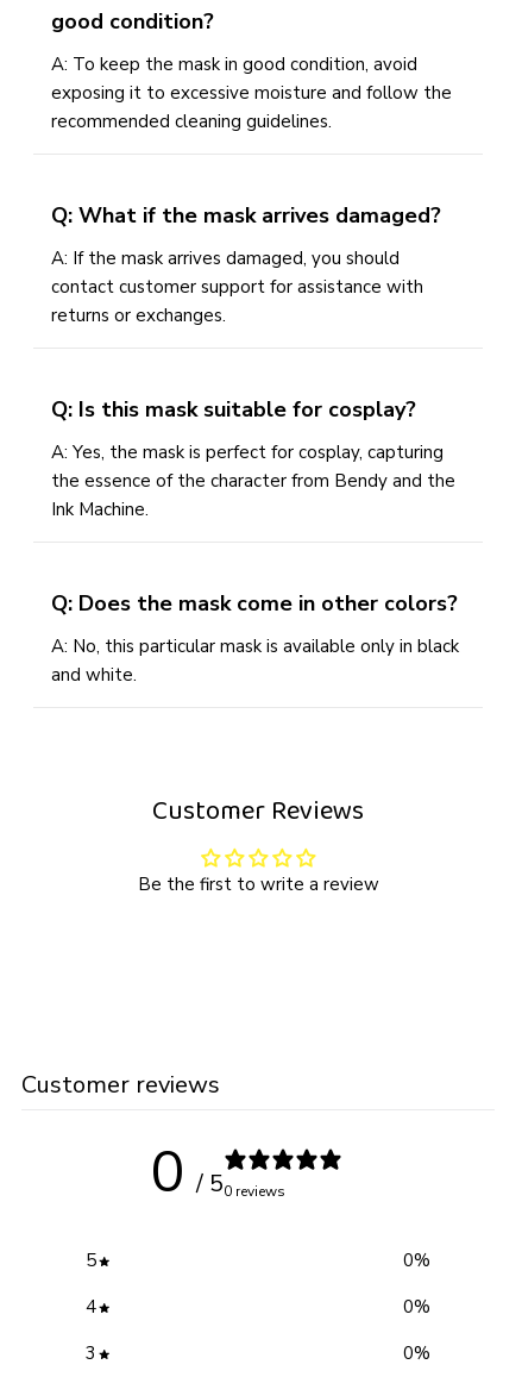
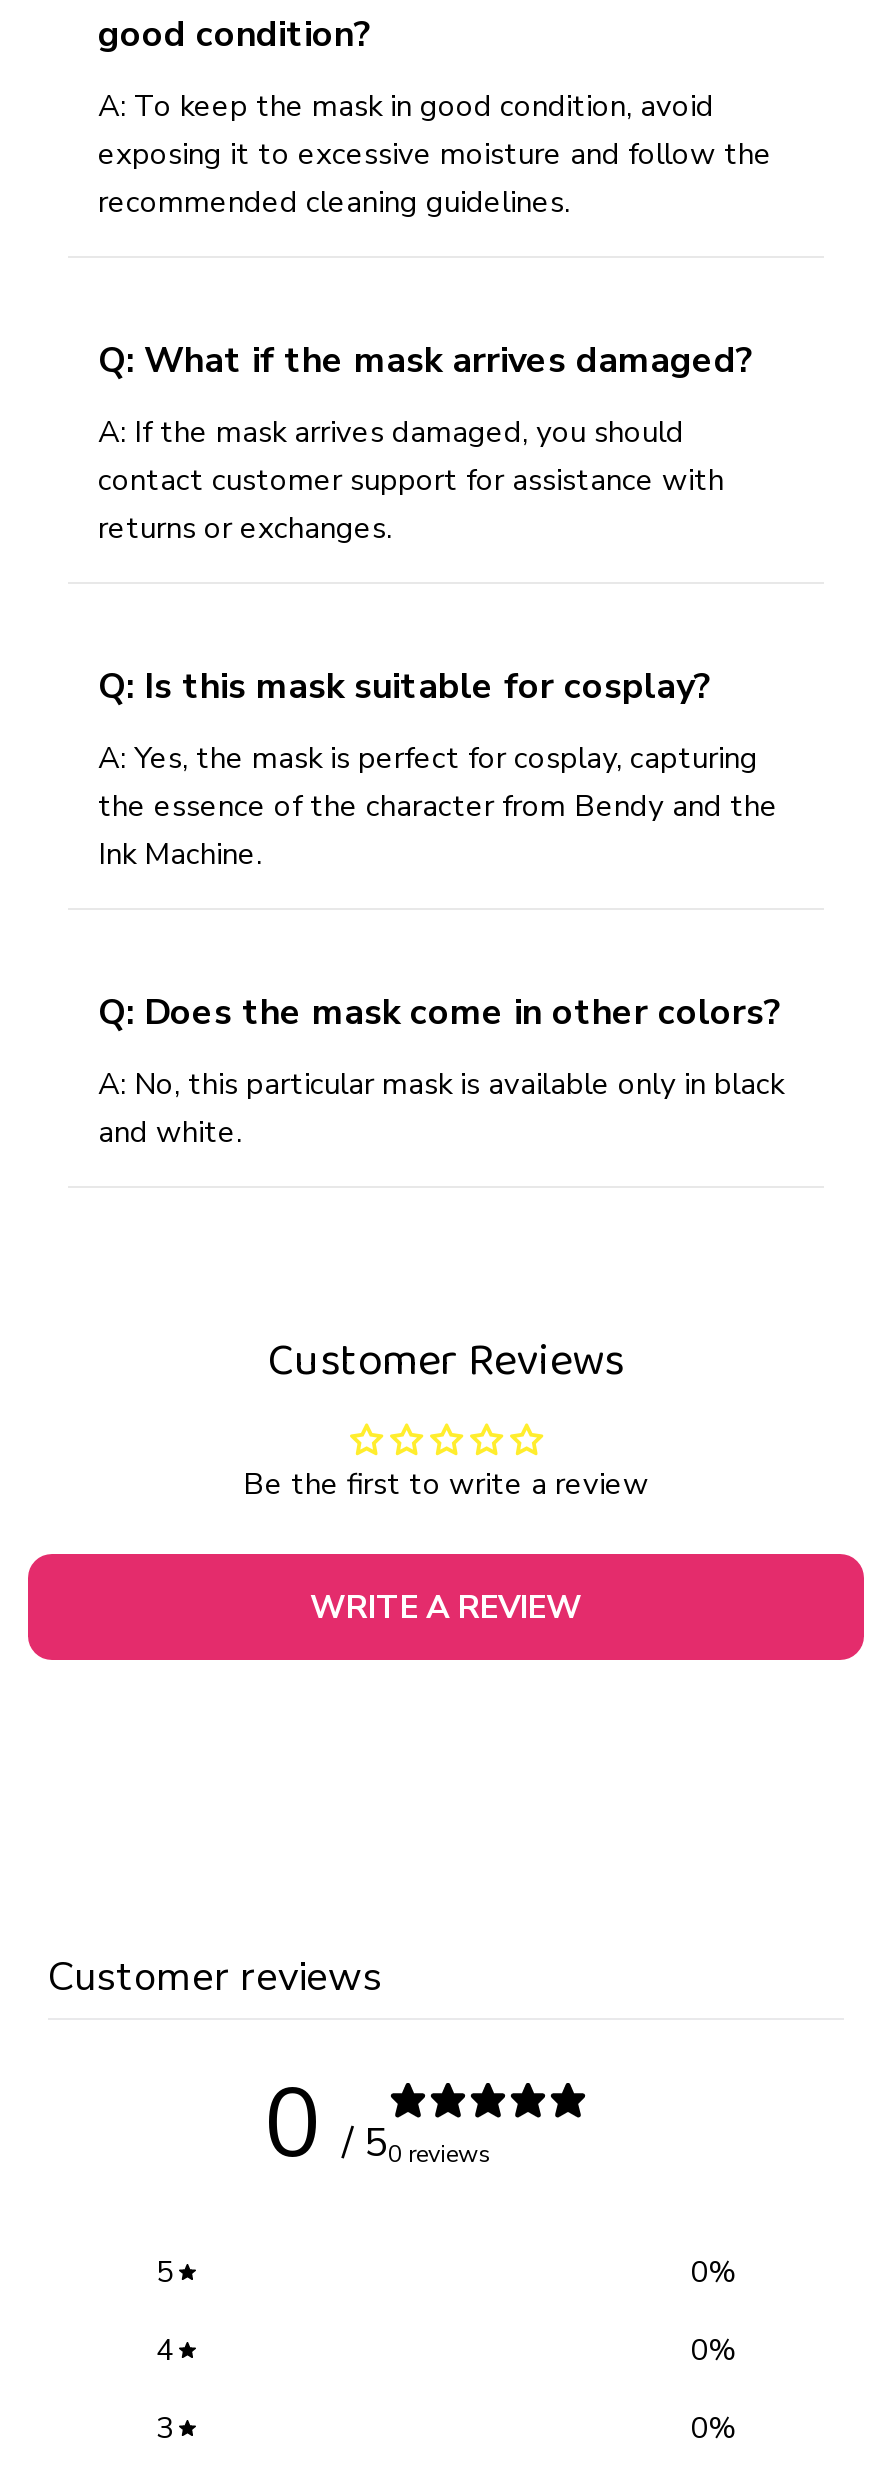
none -> [310,1585,582,1629] WRITE A REVIEW

